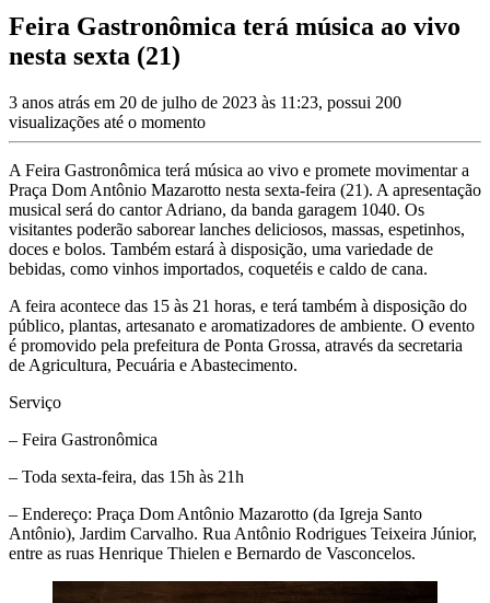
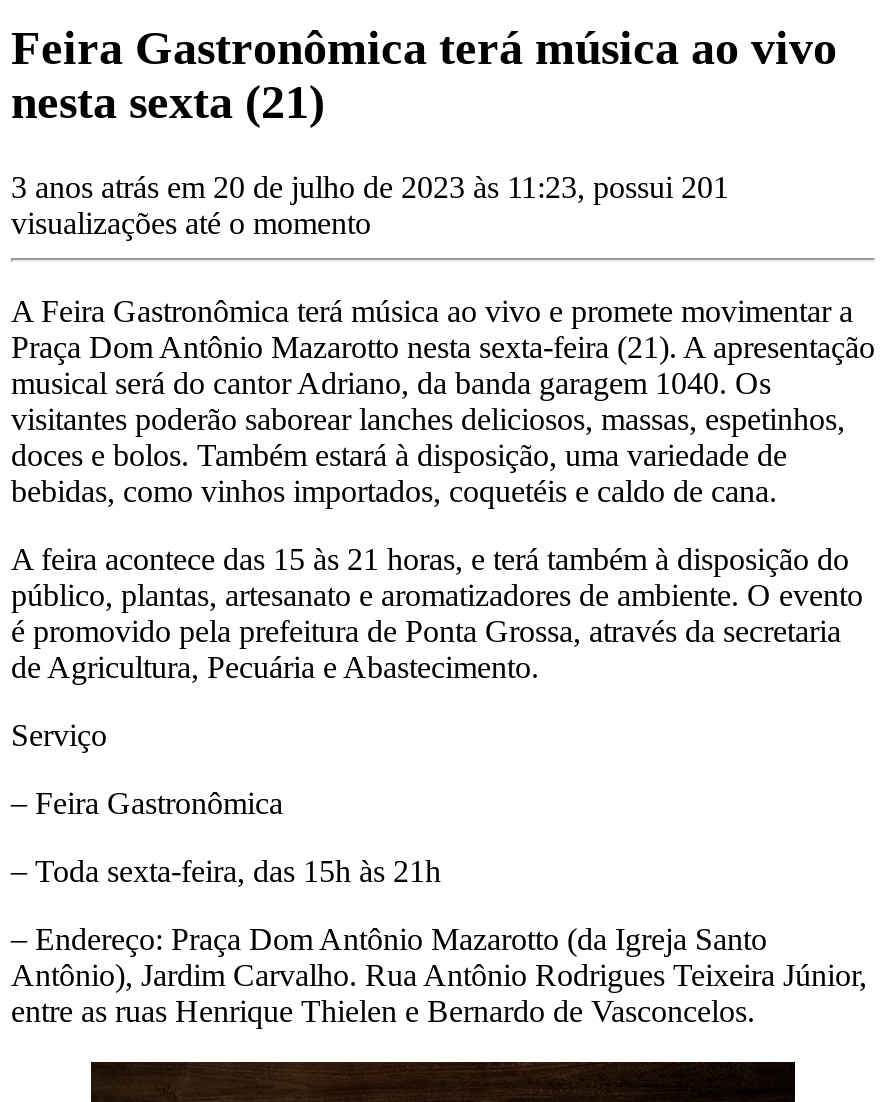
[9,93,401,112] 3 anos atrás em 20 de julho de 2023 às 11:23, possui 200 -> [11,170,729,204] 3 anos atrás em 20 de julho de 2023 às 11:23, possui 201

